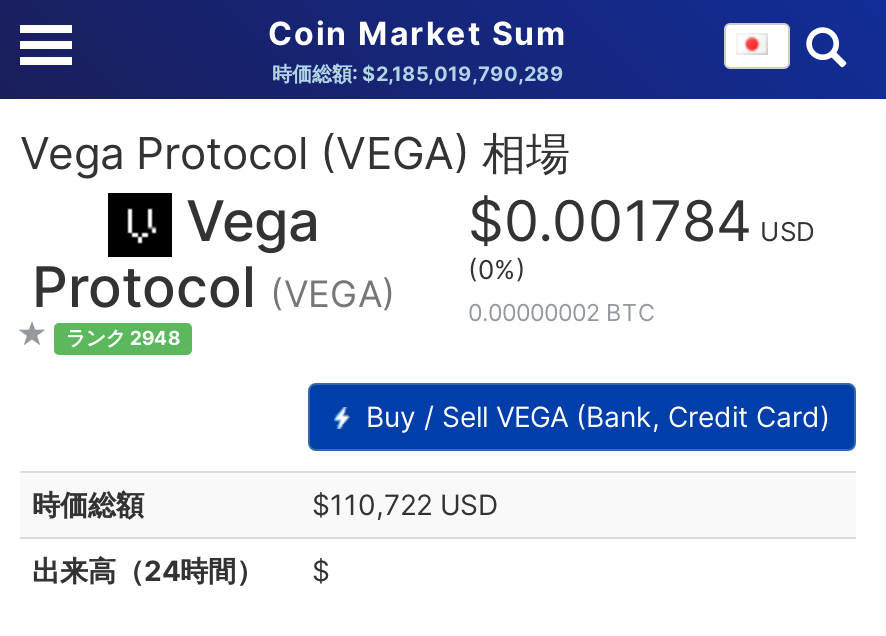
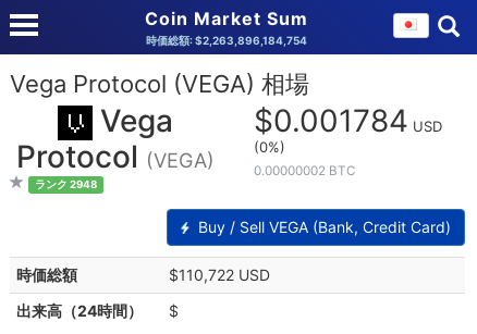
[272,61,564,85] 時価総額: $2,185,019,790,289 -> [146,34,307,47] 時価総額: $2,263,896,184,754

